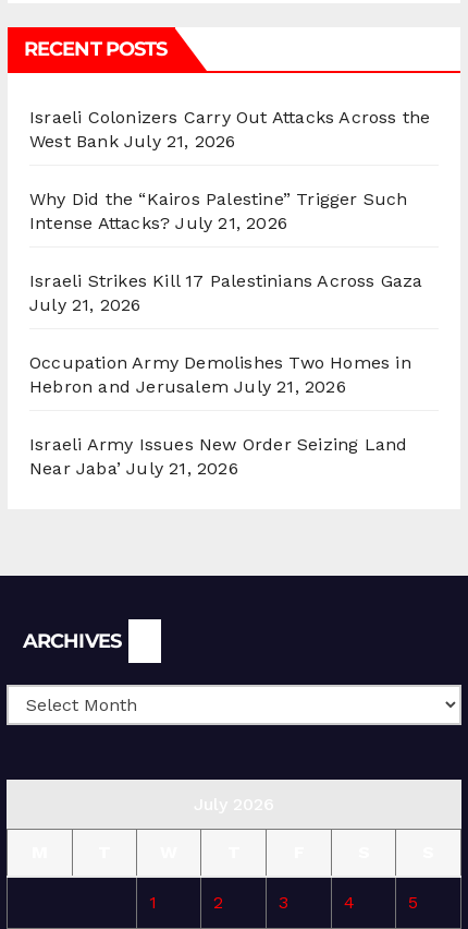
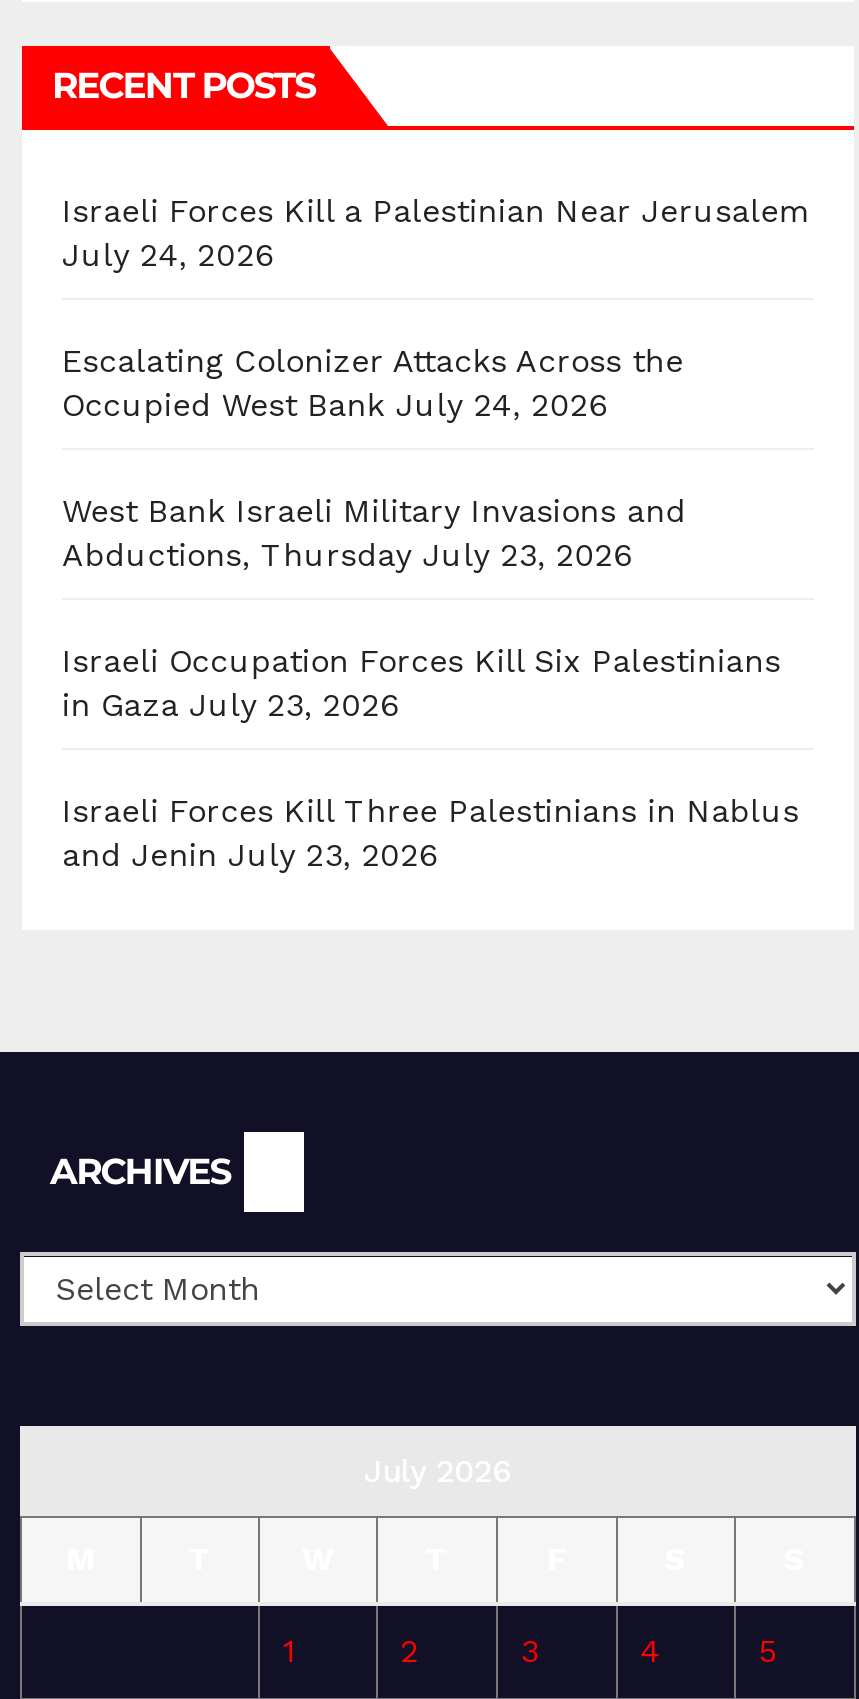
[29,107,430,152] Israeli Colonizers Carry Out Attacks Across the | West Bank July 21, 2026 -> [62,193,811,275] Israeli Forces Kill a Palestinian Near Jerusalem | July 24, 2026
[29,189,408,234] Why Did the “Kairos Palestine” Trigger Such | Intense Attacks? July 21, 2026 -> [62,343,684,425] Escalating Colonizer Attacks Across the | Occupied West Bank July 24, 2026
[29,271,423,315] Israeli Strikes Kill 17 Palestinians Across Gaza | July 21, 2026 -> [62,493,686,575] West Bank Israeli Military Invasions and | Abductions, Thursday July 23, 2026
[29,353,411,397] Occupation Army Demolishes Two Homes in | Hebron and Jerusalem July 21, 2026 -> [62,643,781,725] Israeli Occupation Forces Kill Six Palestinians | in Gaza July 23, 2026
[29,434,407,479] Israeli Army Issues New Order Seizing Land | Near Jaba’ July 21, 2026 -> [62,793,799,875] Israeli Forces Kill Three Palestinians in Nablus | and Jenin July 23, 2026

